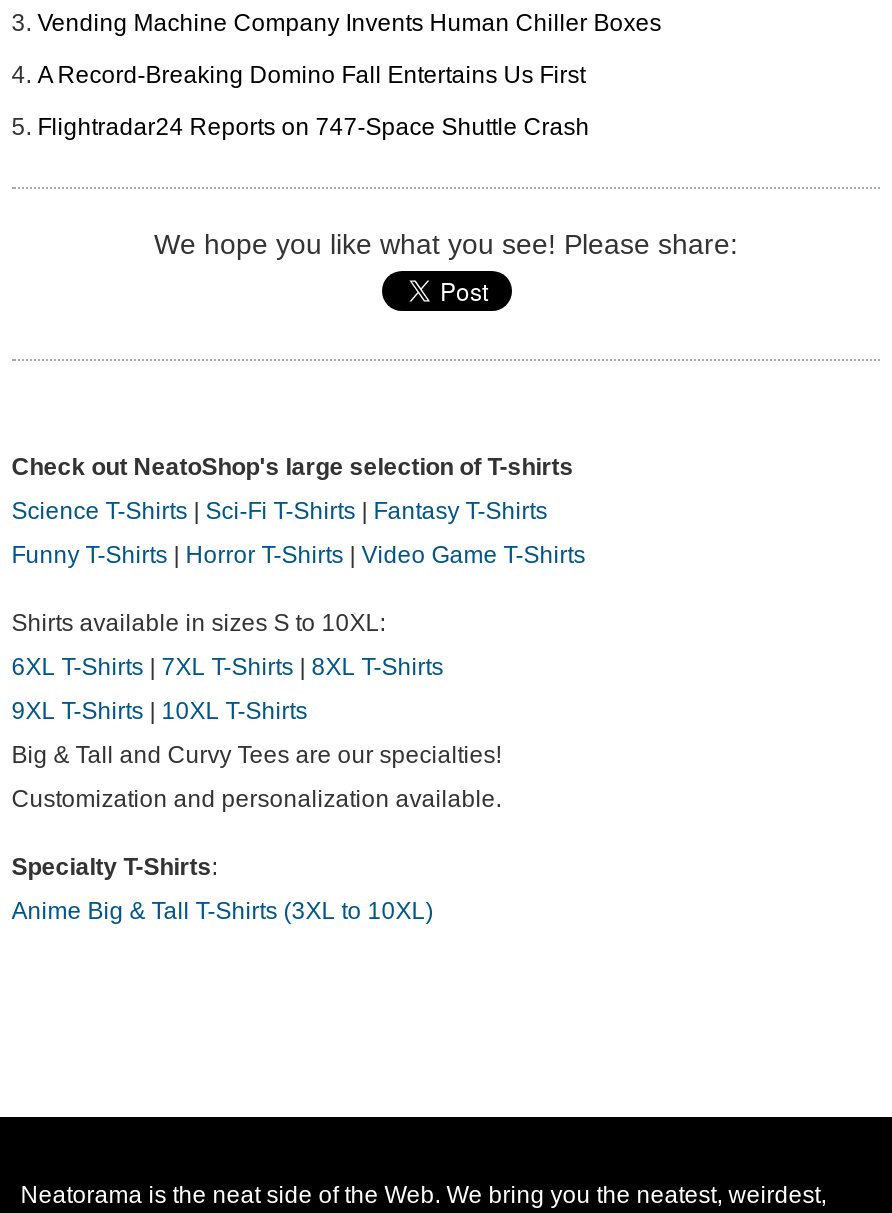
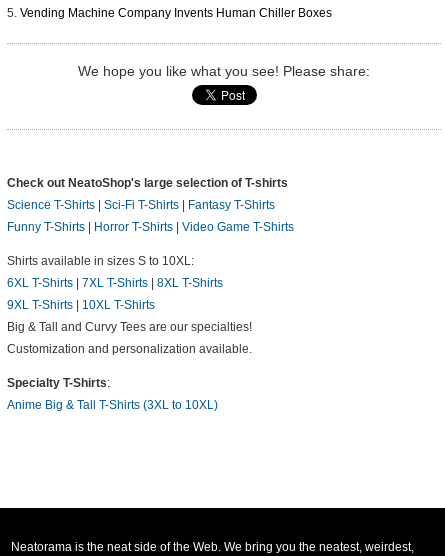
[37,62,589,142] A Record-Breaking Domino Fall Entertains Us First | Flightradar24 Reports on 747-Space Shuttle Crash -> none

